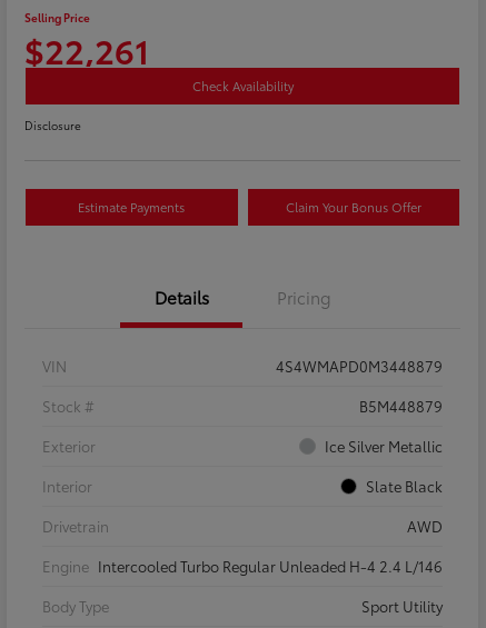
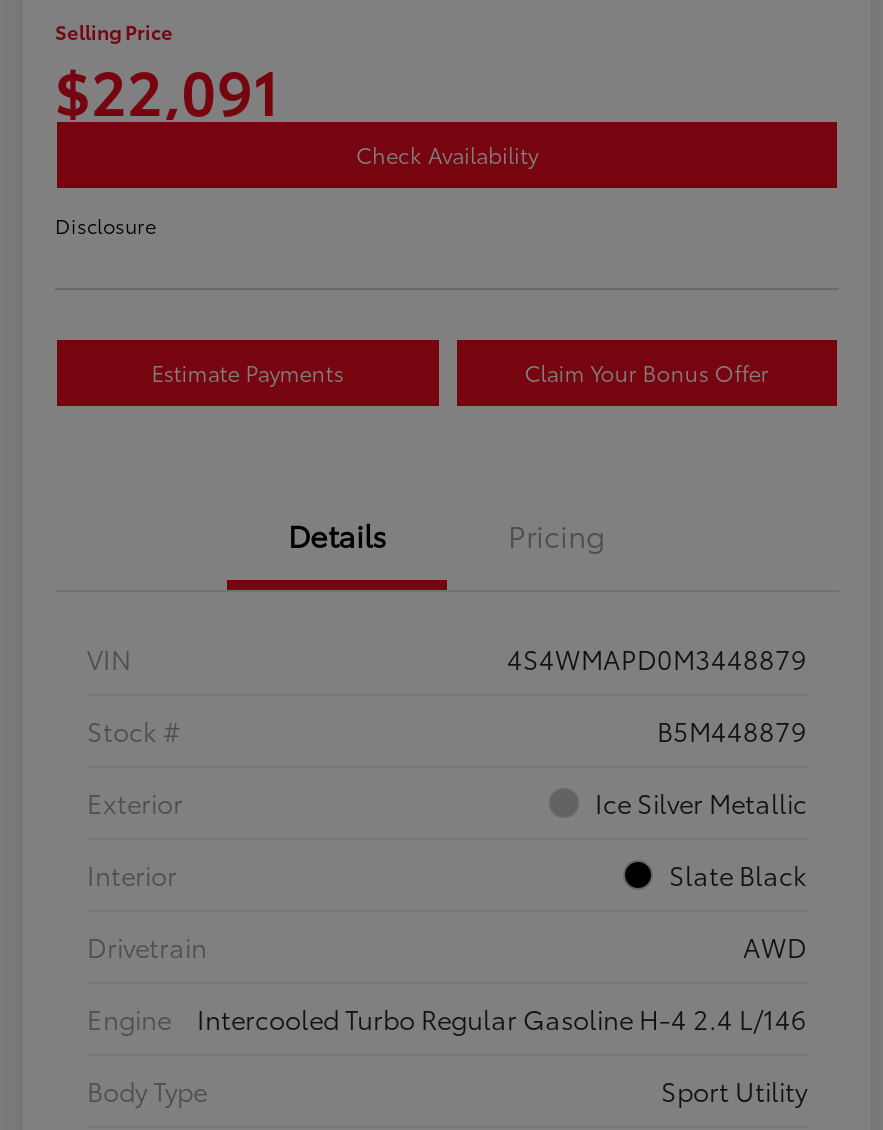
[24,25,149,73] $22,261 -> [55,46,279,132] $22,091
[42,556,443,576] Engine Intercooled Turbo Regular Unleaded H-4 2.4 L/146 -> [87,1000,807,1036] Engine | Intercooled Turbo Regular Gasoline H-4 2.4 L/146

